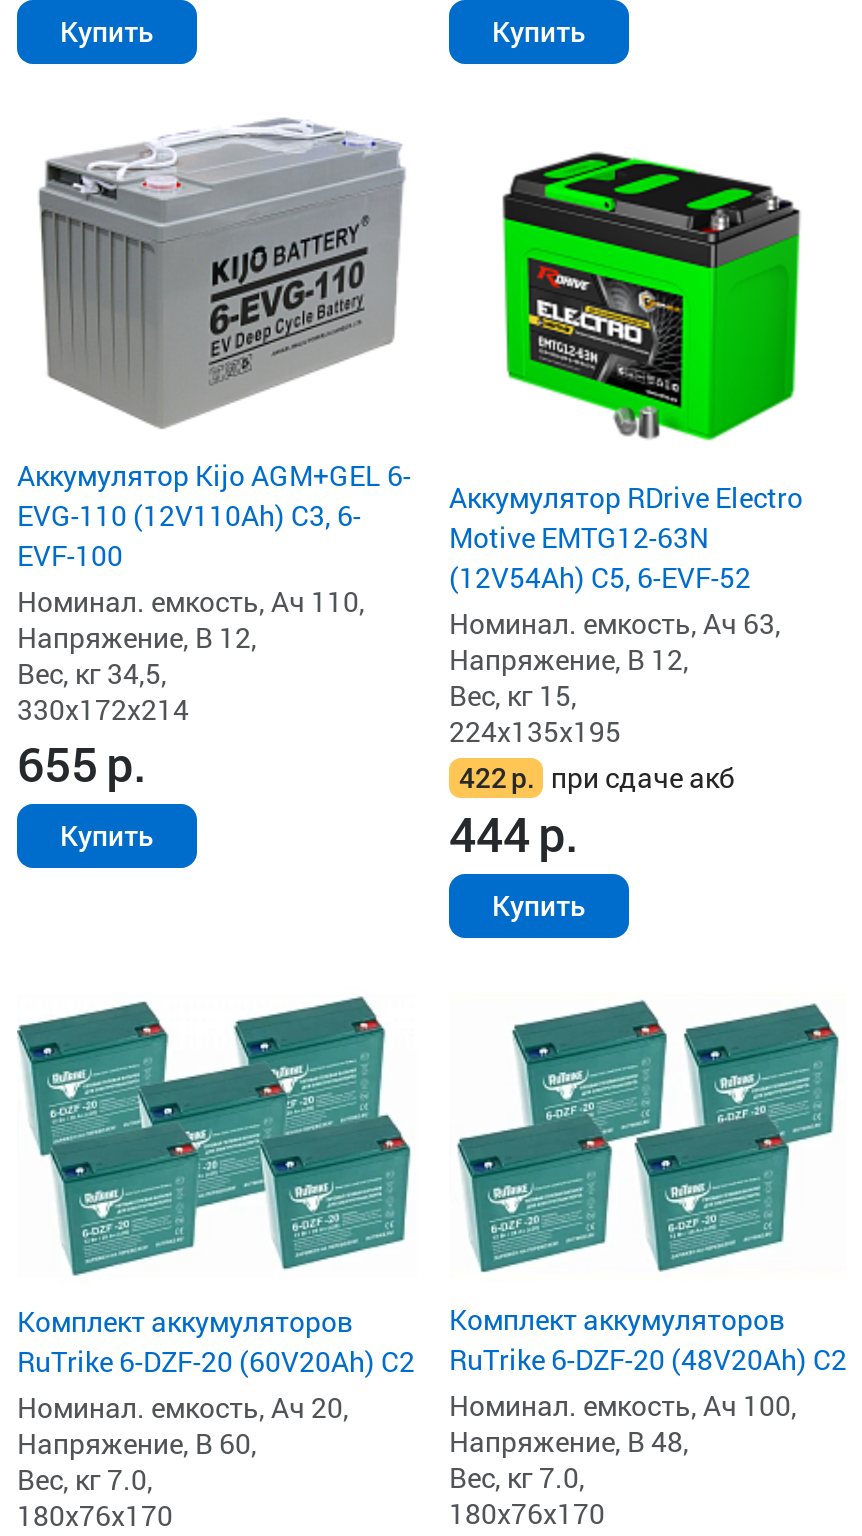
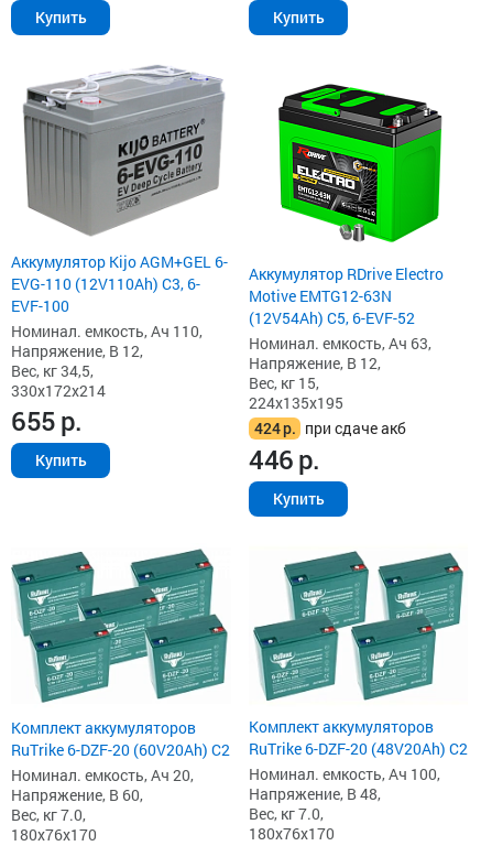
[459,757,735,795] 422 р. при сдаче акб -> [254,417,406,438] 424 р. при сдаче акб
[449,801,578,865] 444 р. -> [249,441,320,476] 446 р.

